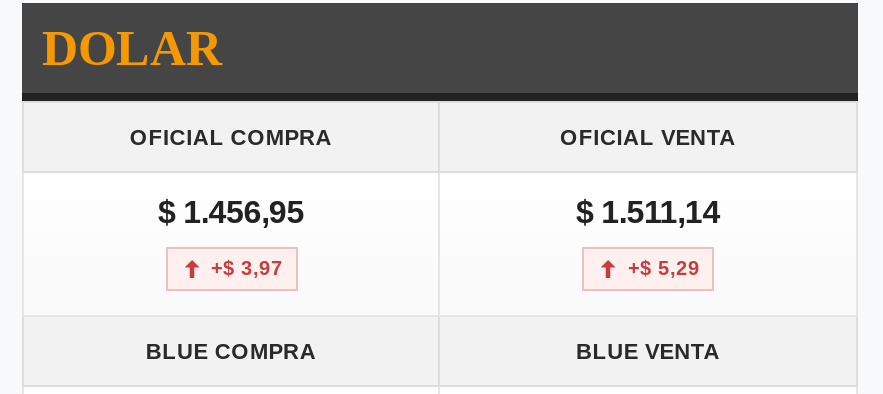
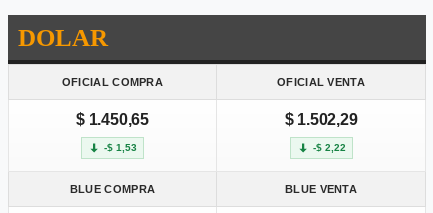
[158,195,304,229] $ 1.456,95 -> [76,111,149,128] $ 1.450,65
[576,195,720,229] $ 1.511,14 -> [284,111,357,128] $ 1.502,29
[211,257,283,279] +$ 3,97 -> [104,142,137,153] -$ 1,53
[628,257,700,279] +$ 5,29 -> [312,142,345,153] -$ 2,22

